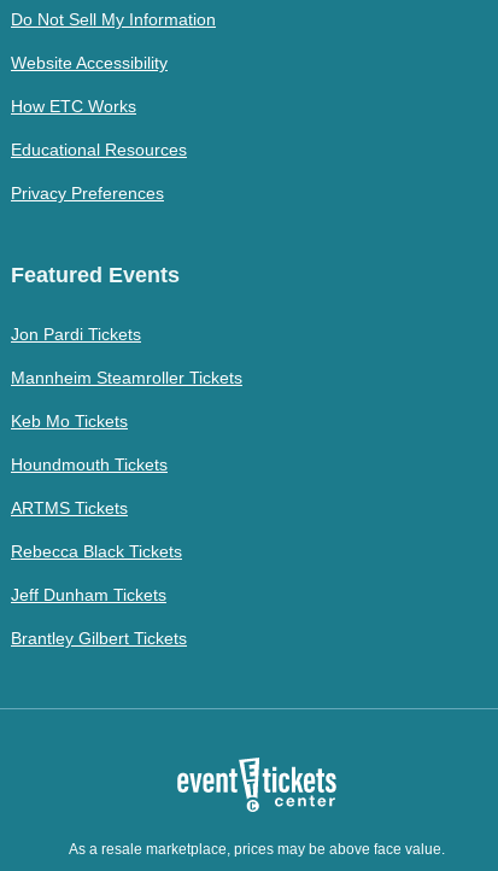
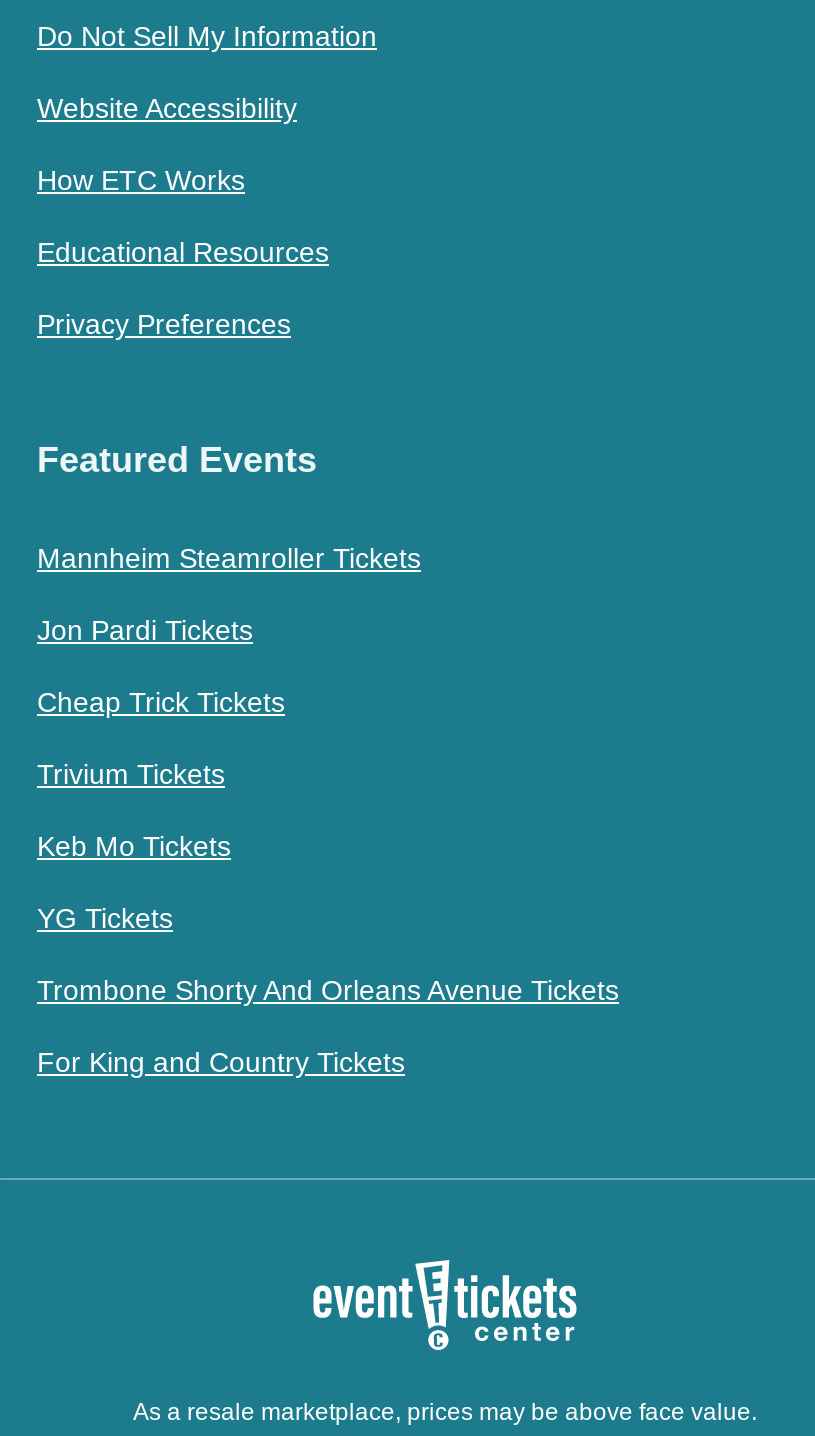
moved [11,325,141,344] -> [37,615,253,647]: Jon Pardi Tickets
none -> [37,687,285,791] Cheap Trick Tickets | Trivium Tickets
moved [11,368,242,388] -> [37,543,421,575]: Mannheim Steamroller Tickets
moved [11,412,128,431] -> [37,831,231,863]: Keb Mo Tickets
[11,455,187,648] Houndmouth Tickets | ARTMS Tickets | Rebecca Black Tickets | Jeff Dunham Tickets | Brantley Gilbert Tickets -> [37,903,619,1079] YG Tickets | Trombone Shorty And Orleans Avenue Tickets | For King and Country Tickets

